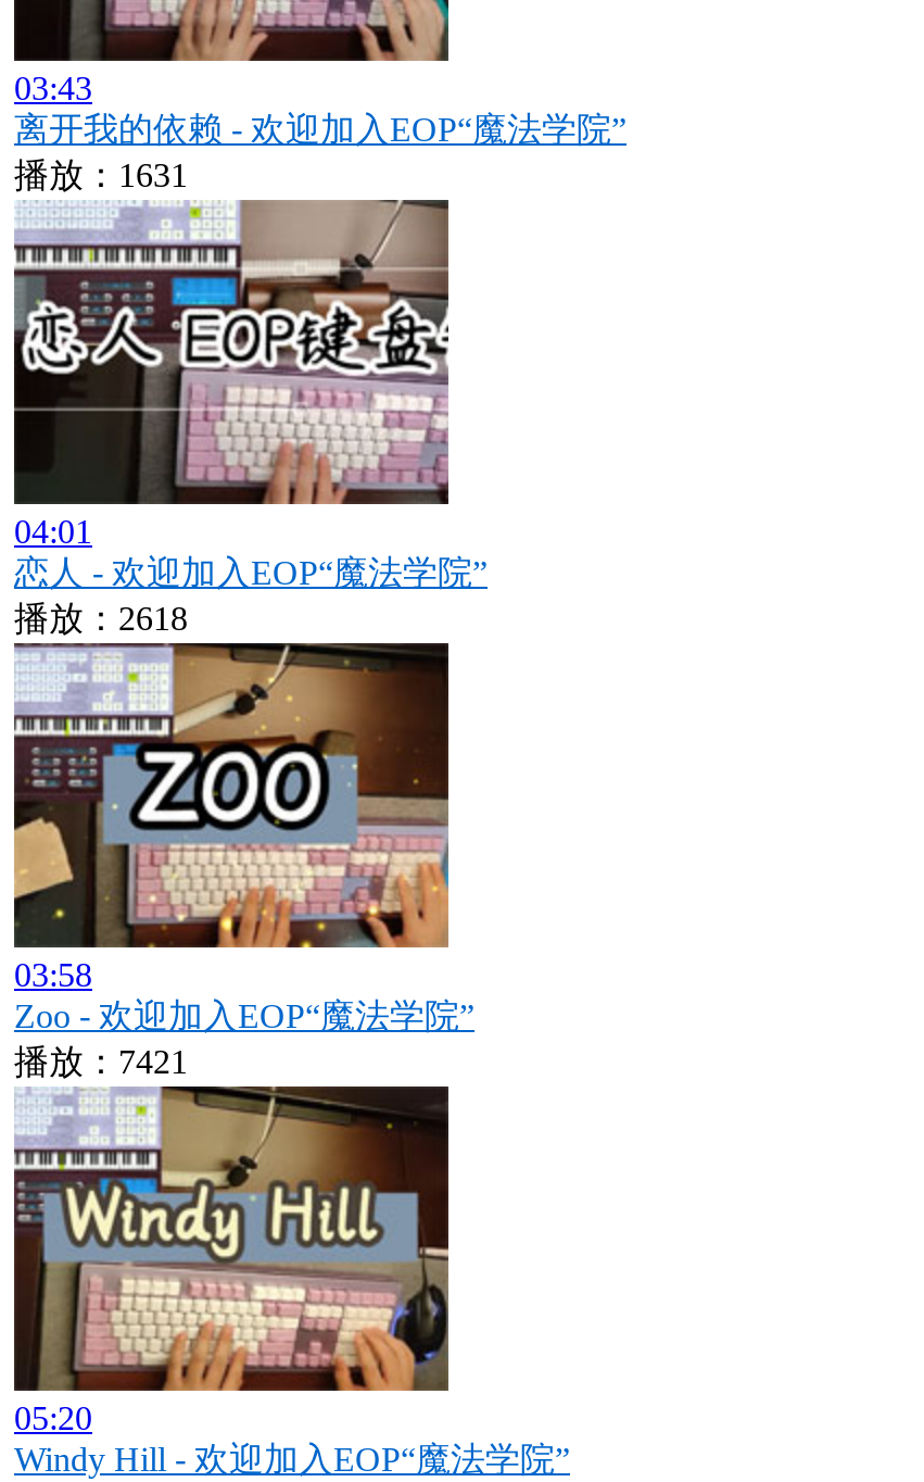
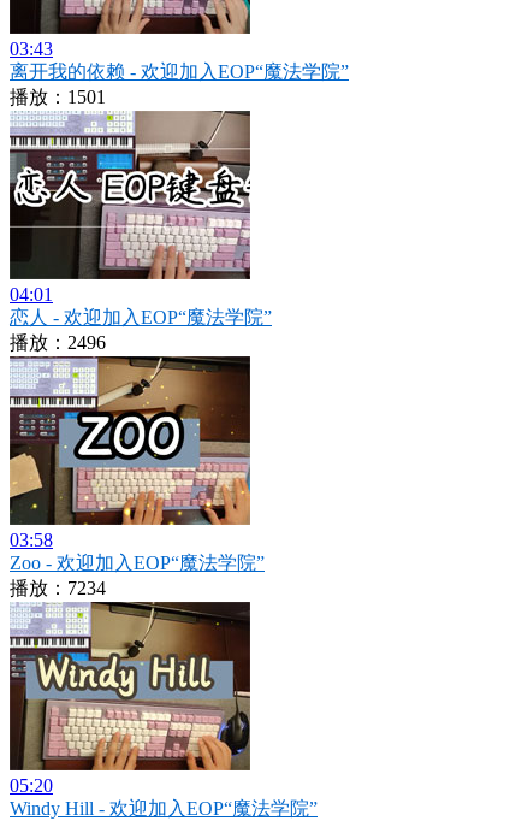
[14,156,188,193] 播放：1631 -> [10,86,106,107] 播放：1501
[14,599,188,636] 播放：2618 -> [10,332,106,352] 播放：2496
[14,1042,188,1079] 播放：7421 -> [10,577,106,598] 播放：7234

